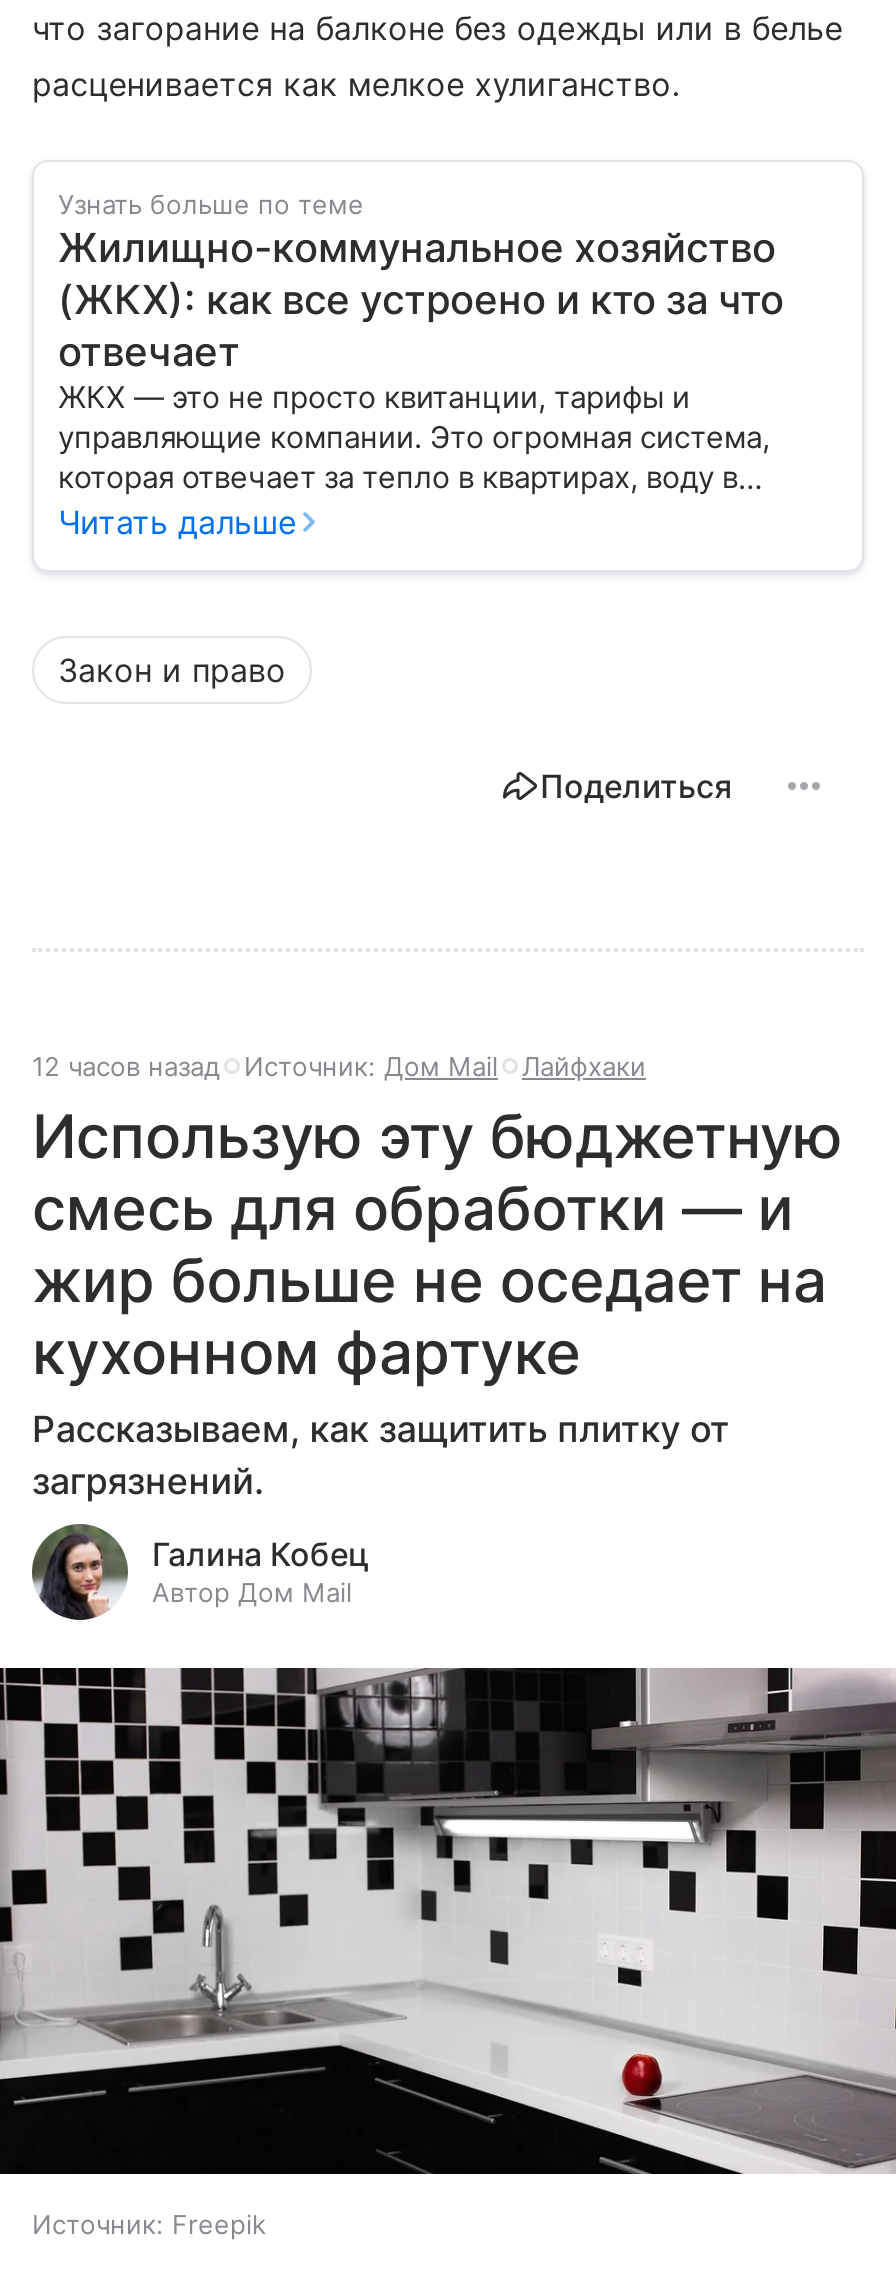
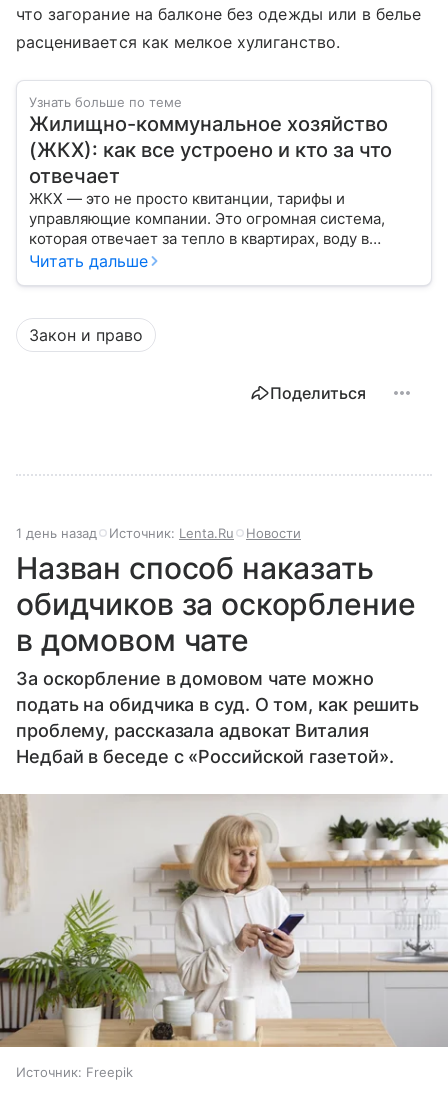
[32,1051,843,1609] 12 часов назад | Источник: Дом Mail | Лайфхаки | Использую эту бюджетную | смесь для обработки — и | жир больше не оседает на | кухонном фартуке | Рассказываем, как защитить плитку от | загрязнений. | Галина Кобец | Автор Дом Mail -> [16,525,419,767] 1 день назад | Источник: Lenta.Ru | Новости | Назван способ наказать | обидчиков за оскорбление | в домовом чате | За оскорбление в домовом чате можно | подать на обидчика в суд. О том, как решить | проблему, рассказала адвокат Виталия | Недбай в беседе с «Российской газетой».
[6,1666,890,2176] [image] -> [3,794,445,1048] [image]

